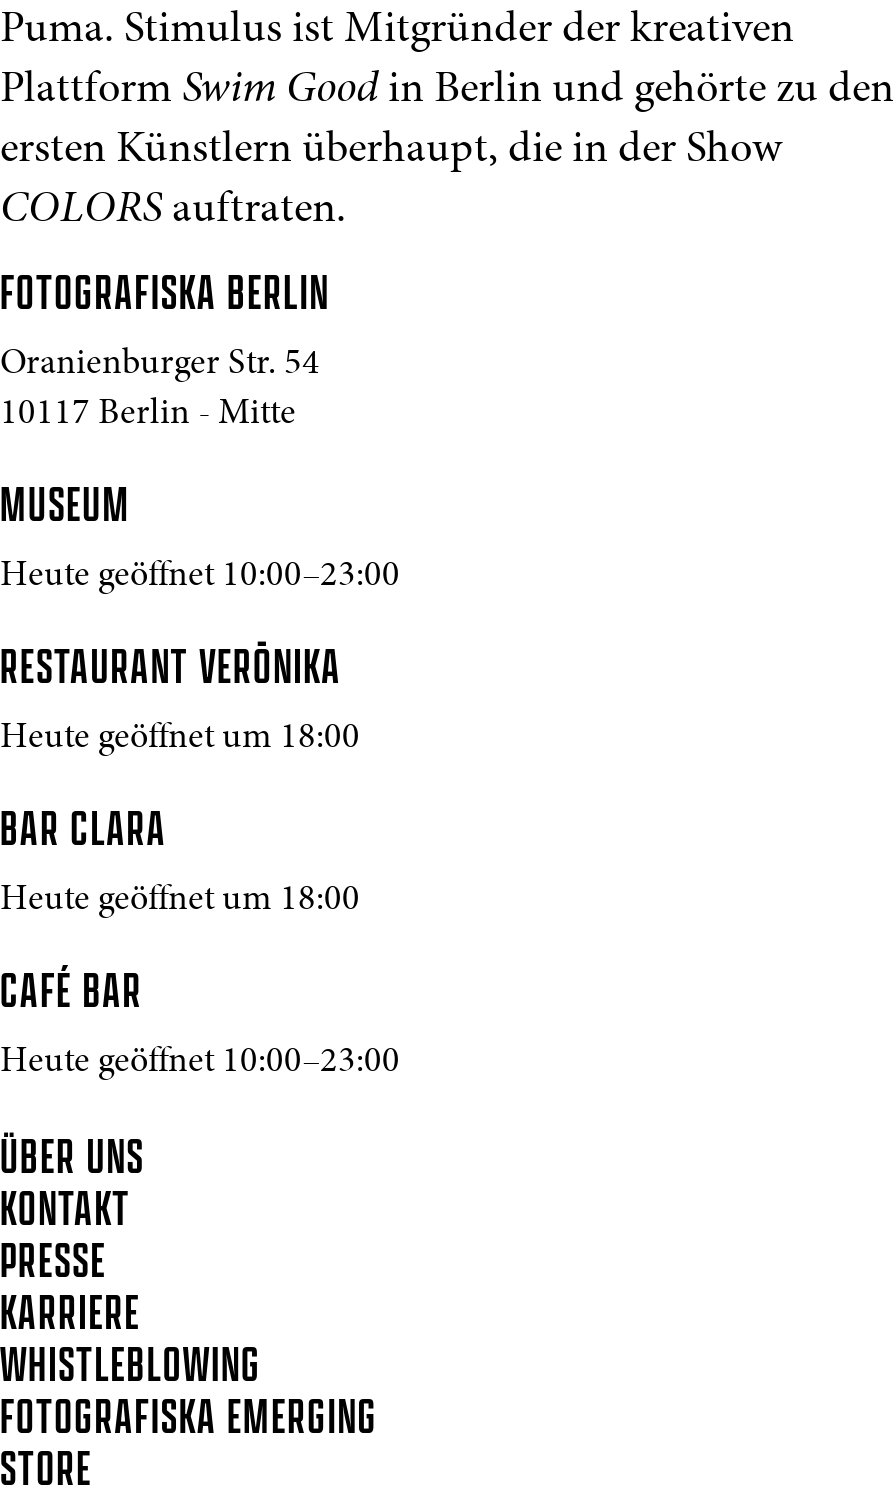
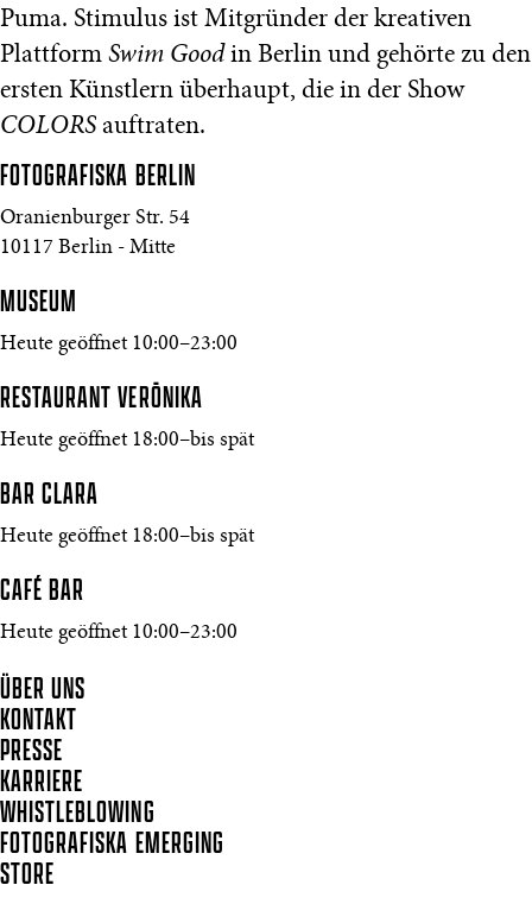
[0,721,360,757] Heute geöffnet um 18:00 -> [0,430,254,451] Heute geöffnet 18:00–bis spät
[0,883,360,919] Heute geöffnet um 18:00 -> [0,526,254,548] Heute geöffnet 18:00–bis spät

